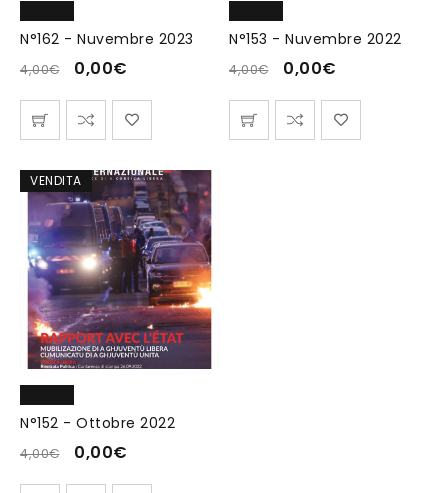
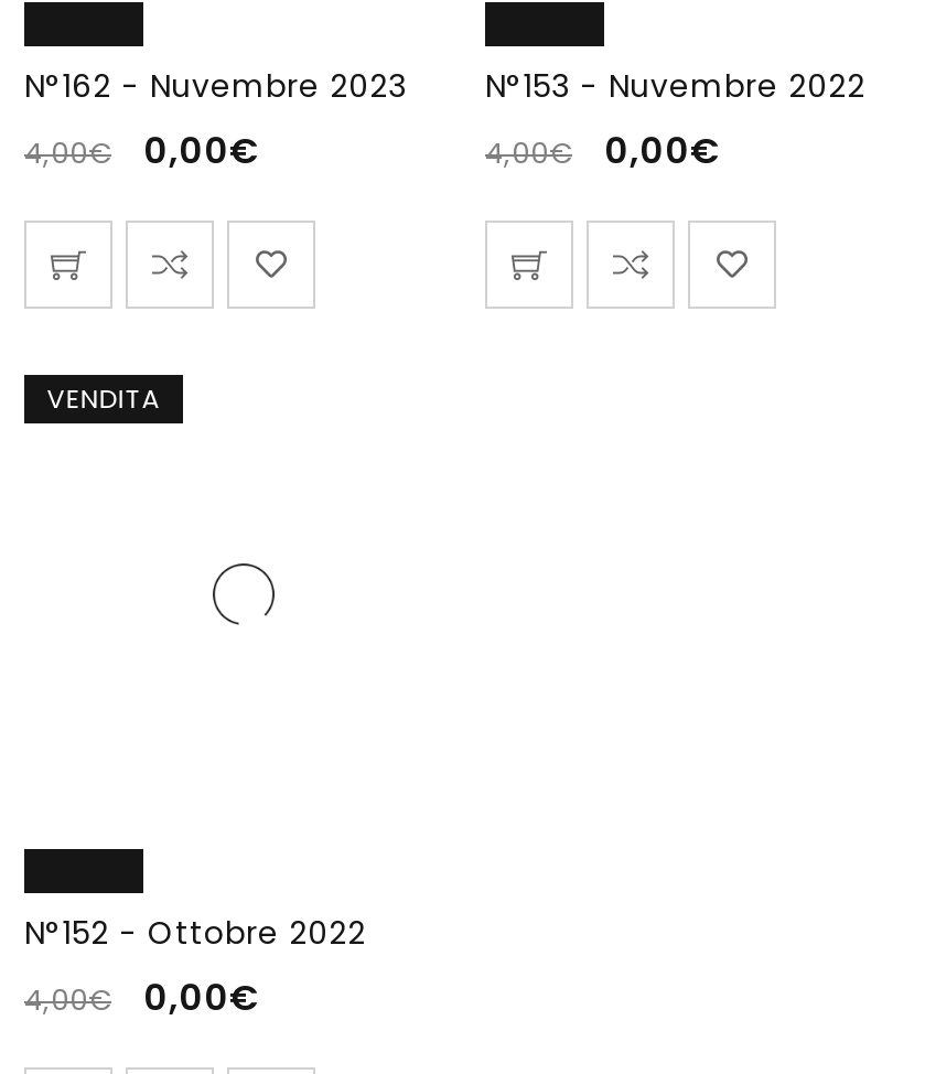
[26,169,213,370] [image] -> none

